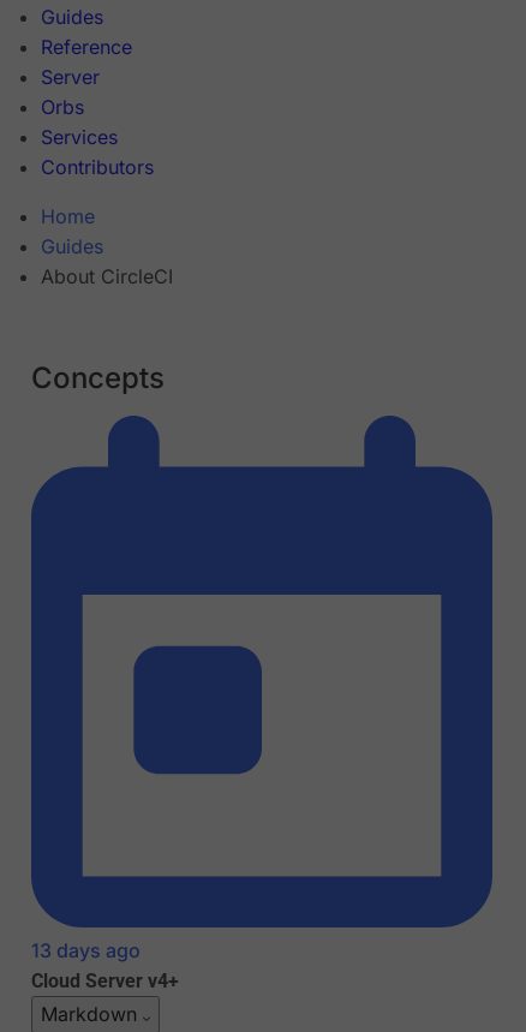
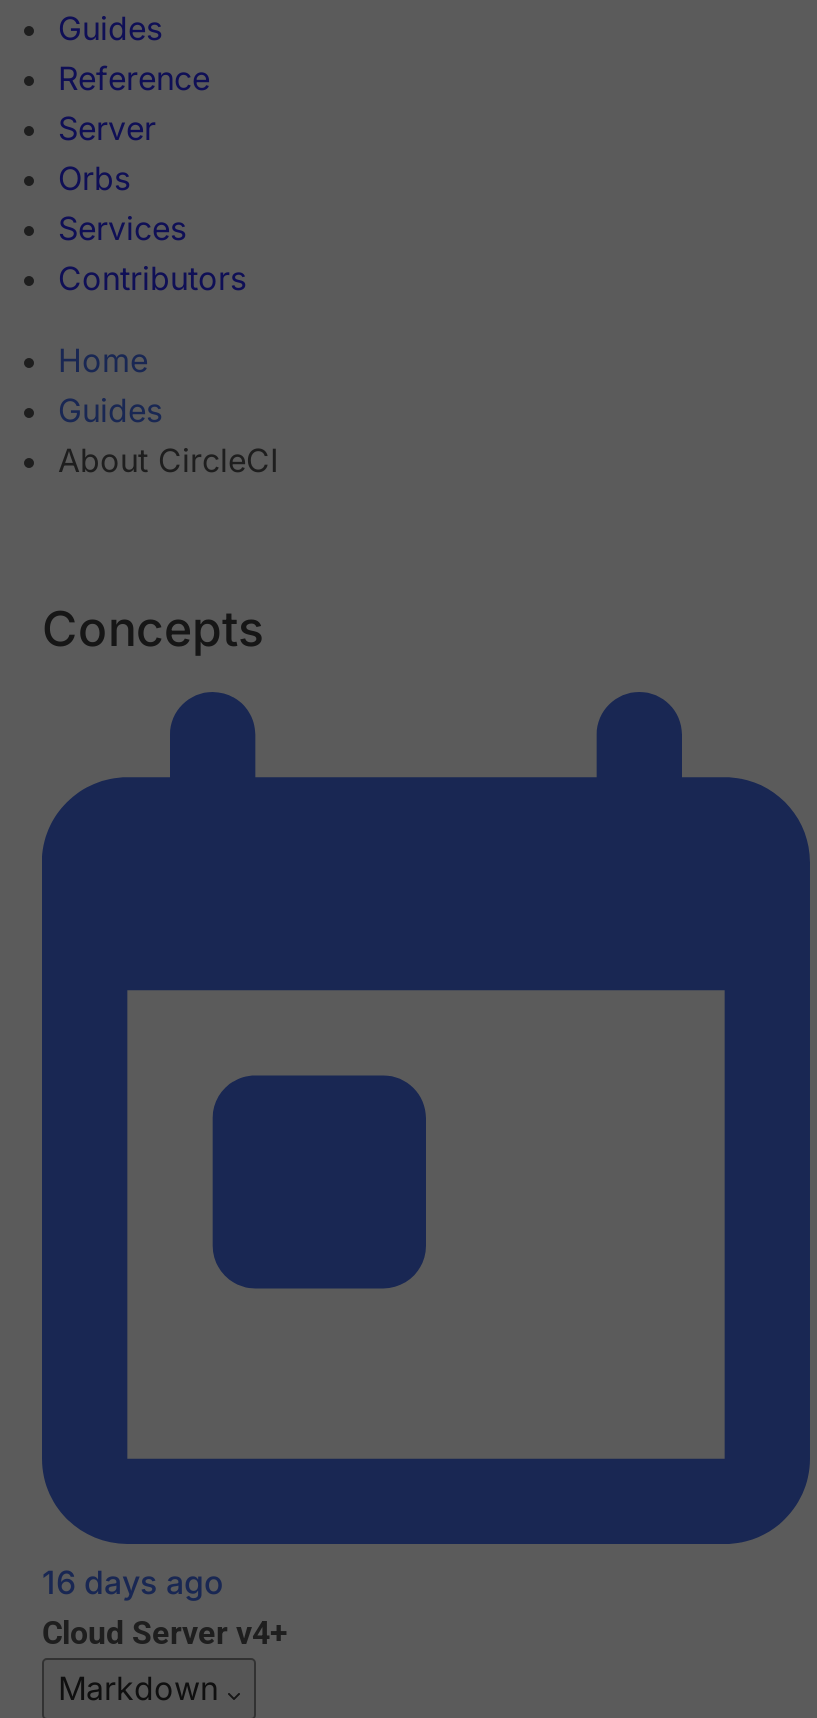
[31,939,141,963] 13 days ago -> [42,1563,224,1603] 16 days ago

